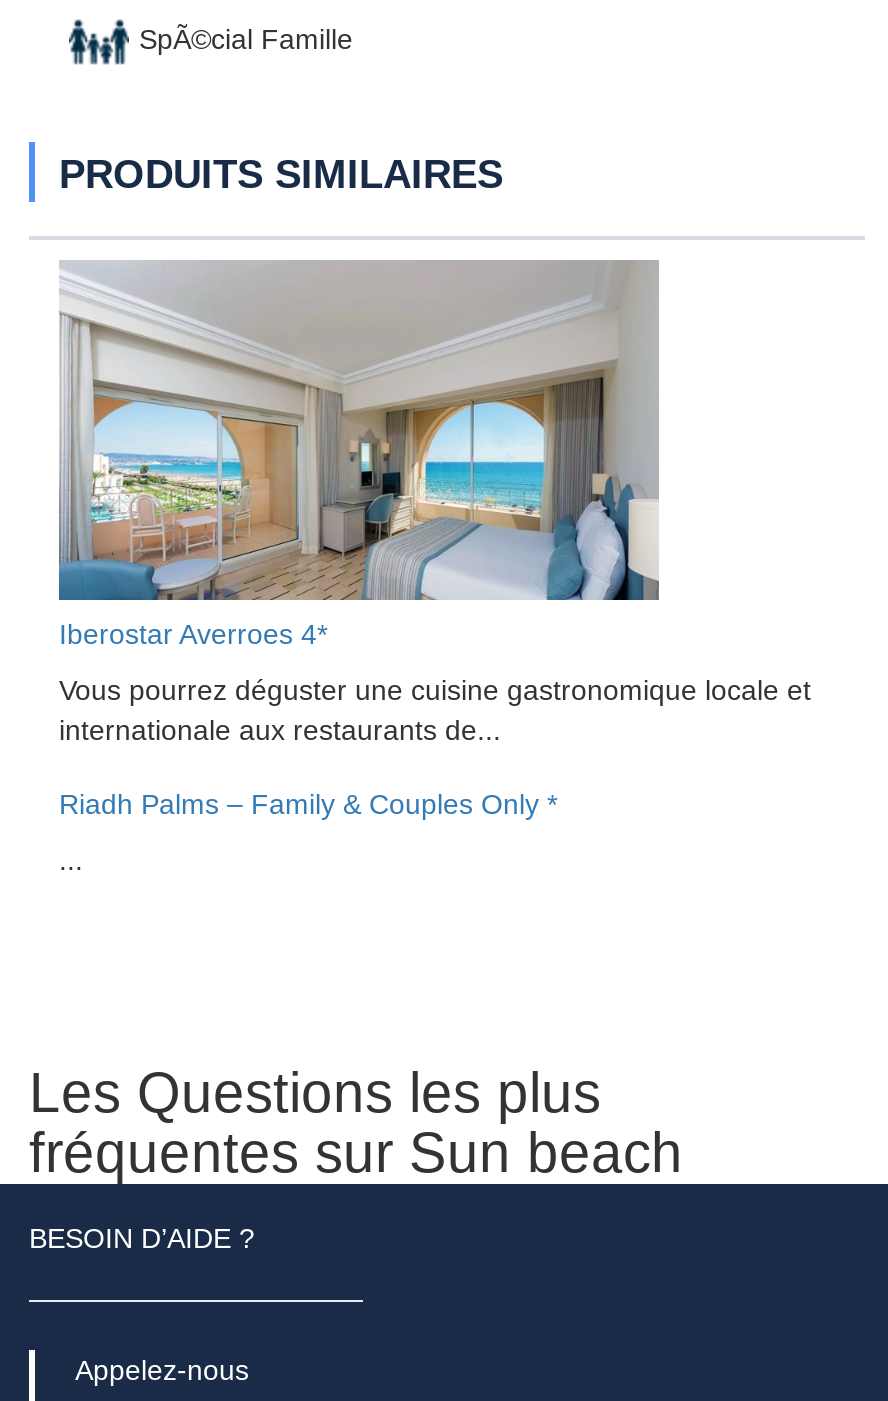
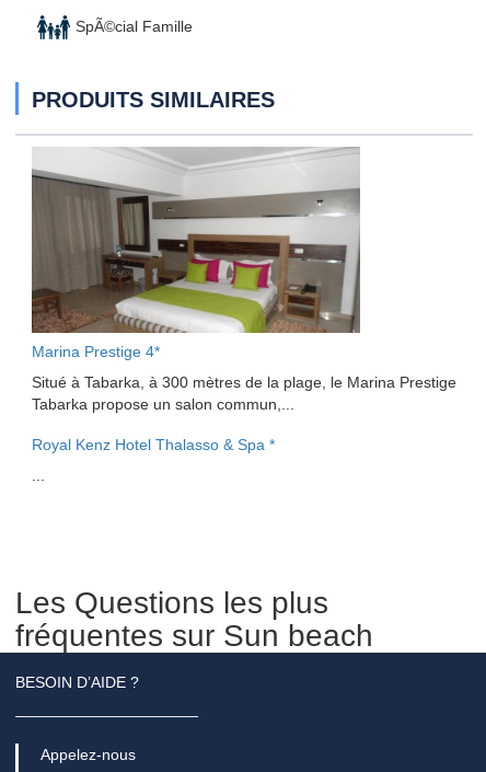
[57,260,657,650] [image] | Iberostar Averroes 4* -> [31,148,360,360] [image] | Marina Prestige 4*
[59,674,811,746] Vous pourrez déguster une cuisine gastronomique locale et | internationale aux restaurants de... -> [32,373,456,413] Situé à Tabarka, à 300 mètres de la plage, le Marina Prestige | Tabarka propose un salon commun,...
[59,788,557,820] Riadh Palms – Family & Couples Only * -> [32,436,275,453] Royal Kenz Hotel Thalasso & Spa *

